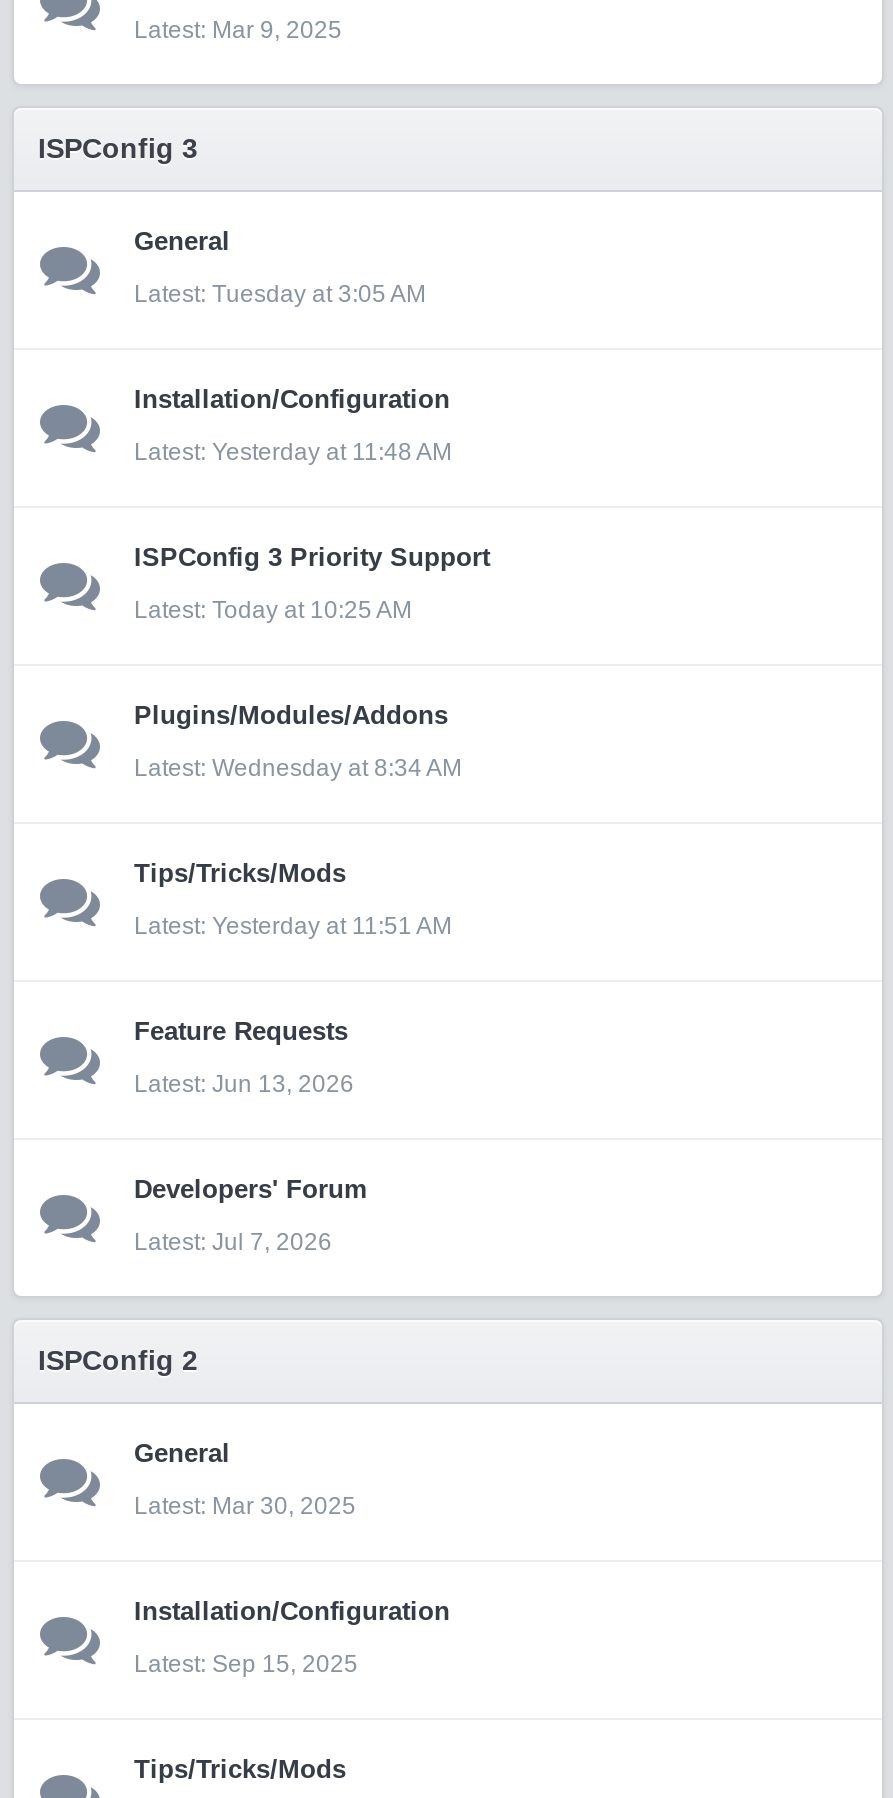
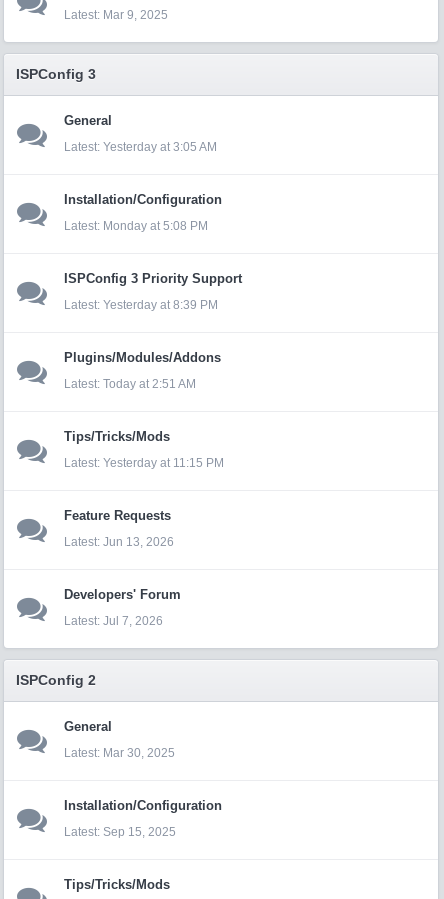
[212,280,426,308] Tuesday at 3:05 AM -> [103,140,217,154] Yesterday at 3:05 AM
[212,438,452,466] Yesterday at 11:48 AM -> [103,219,208,233] Monday at 5:08 PM
[212,596,412,624] Today at 10:25 AM -> [103,298,218,312] Yesterday at 8:39 PM
[212,754,462,782] Wednesday at 8:34 AM -> [103,377,196,391] Today at 2:51 AM
[212,912,452,940] Yesterday at 11:51 AM -> [103,456,224,470] Yesterday at 11:15 PM

